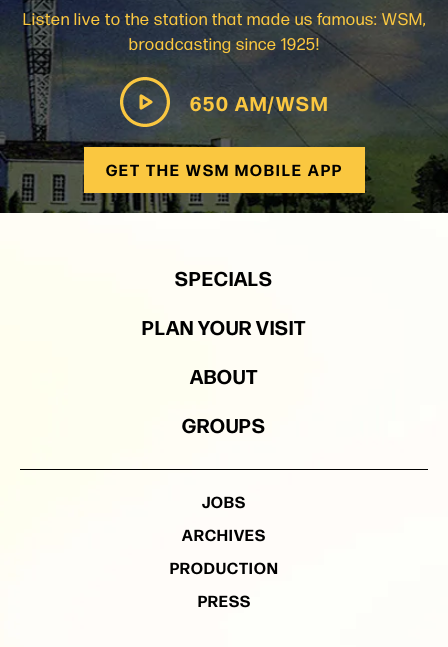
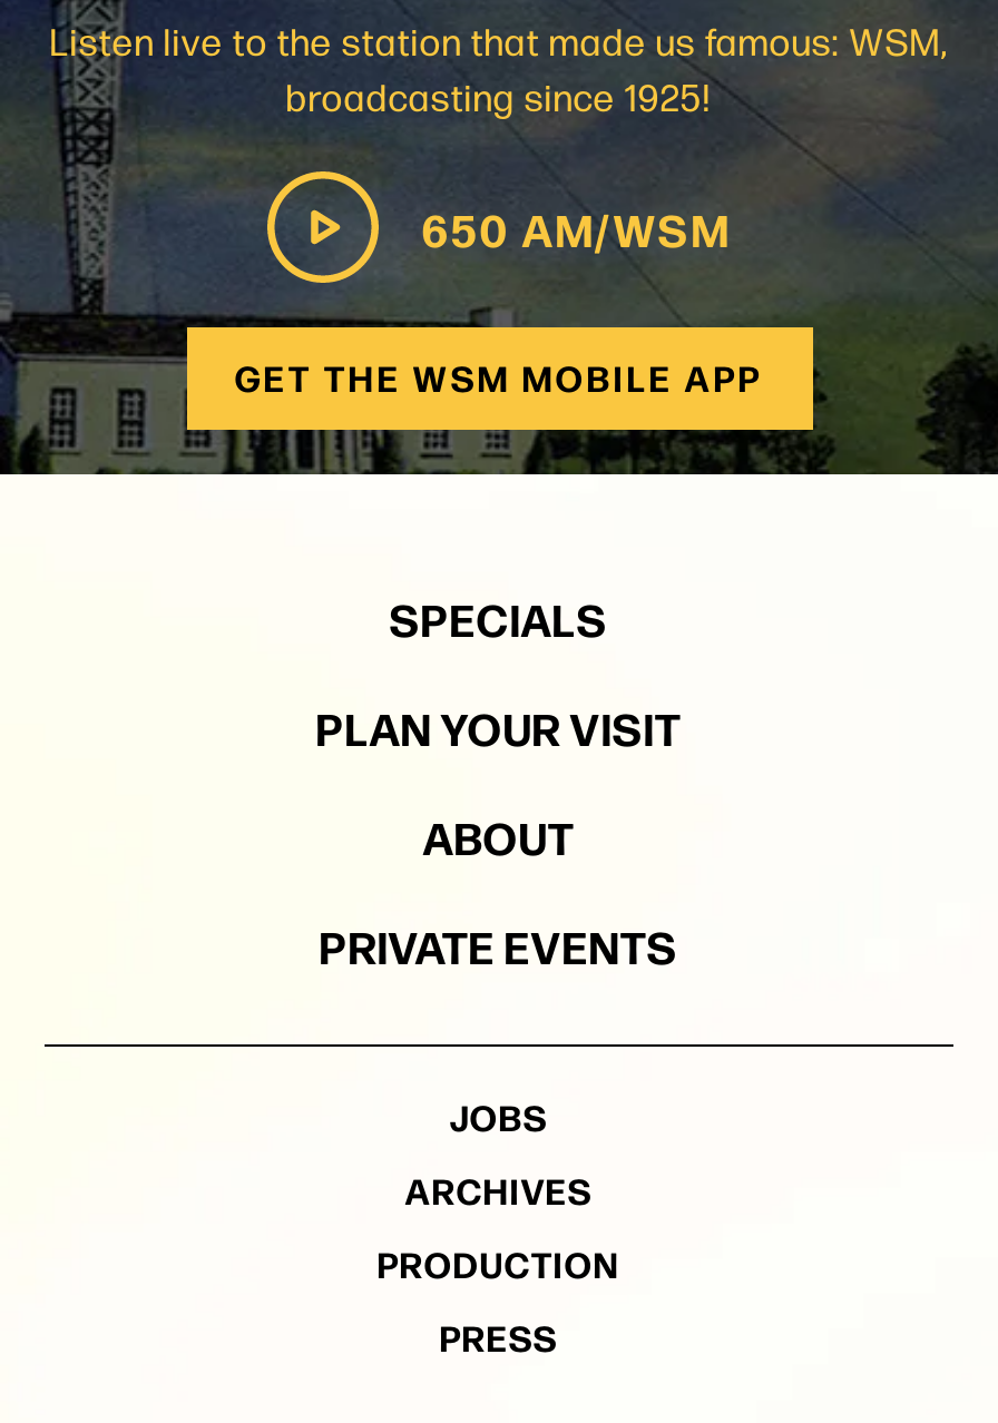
[182,410,266,439] GROUPS -> [320,913,678,978] PRIVATE EVENTS

